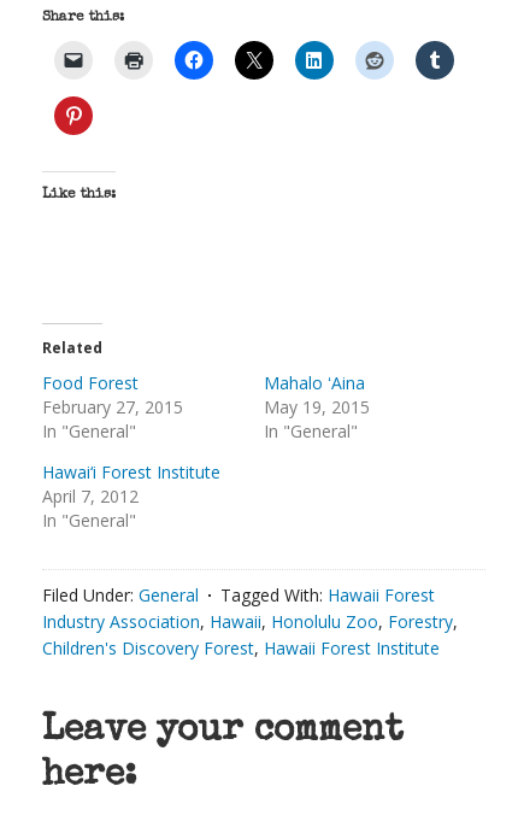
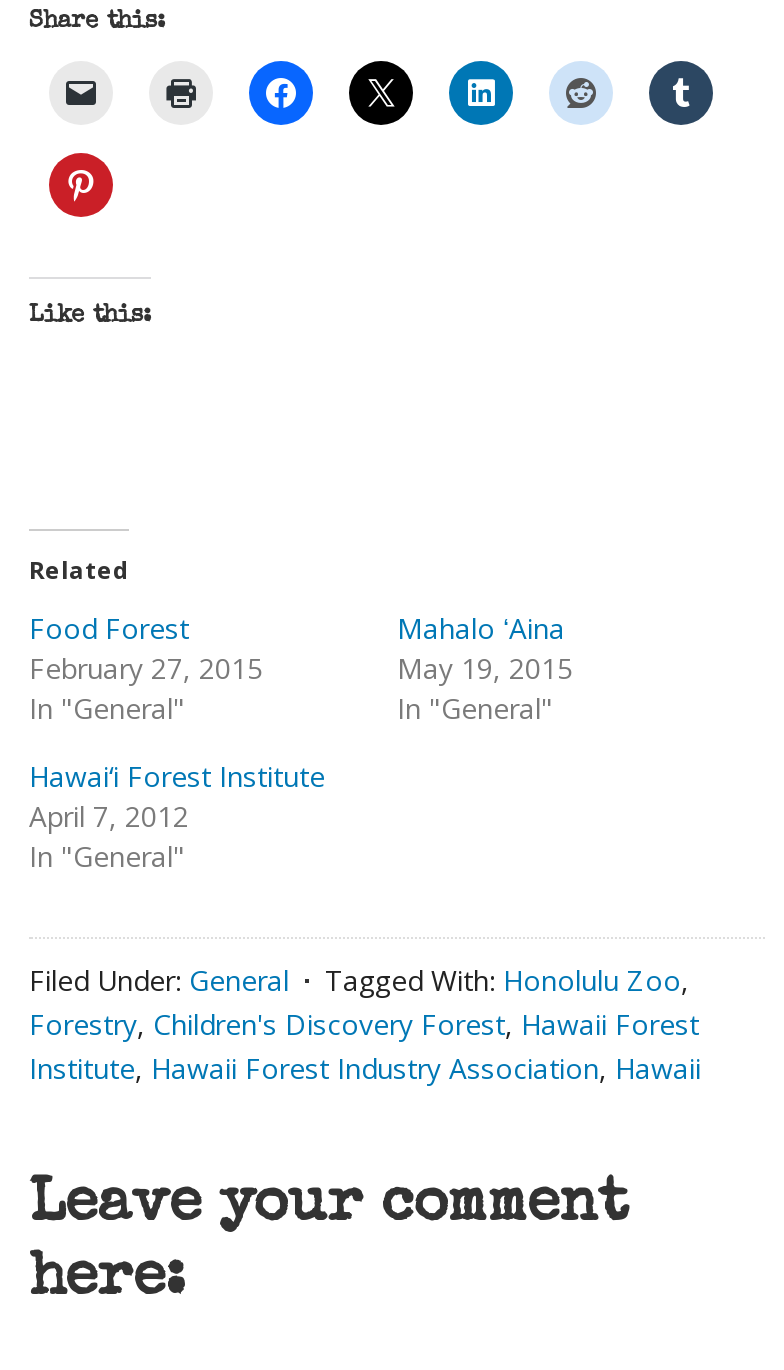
[42,583,458,659] Tagged With: Hawaii Forest | Industry Association, Hawaii, Honolulu Zoo, Forestry, | Children's Discovery Forest, Hawaii Forest Institute -> [29,961,701,1087] Tagged With: Honolulu Zoo, | Forestry, Children's Discovery Forest, Hawaii Forest | Institute, Hawaii Forest Industry Association, Hawaii

